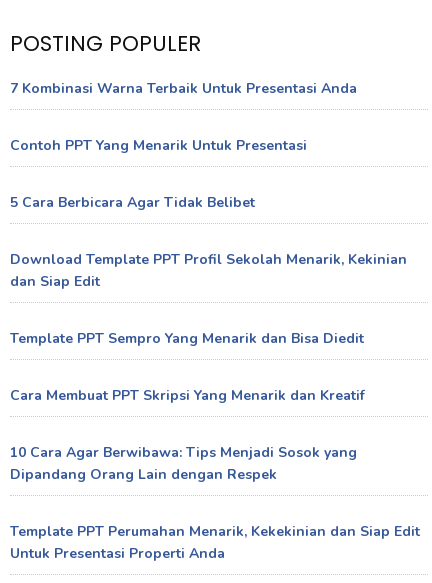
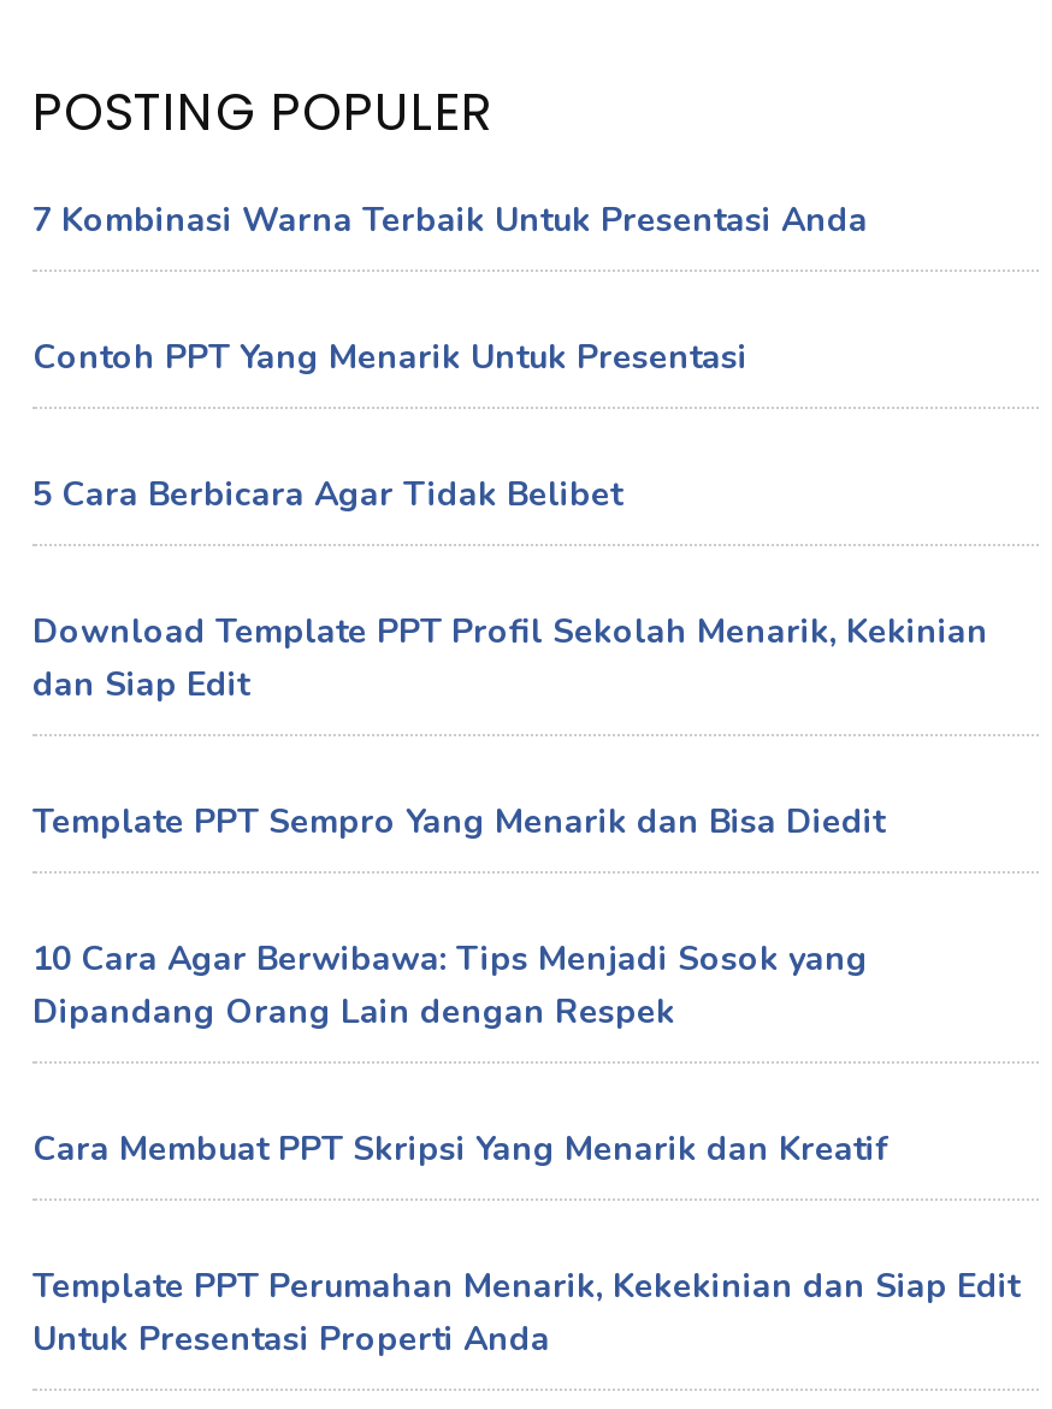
moved [10,386,365,405] -> [32,1126,887,1171]: Cara Membuat PPT Skripsi Yang Menarik dan Kreatif
moved [10,443,357,484] -> [32,935,868,1034]: 10 Cara Agar Berwibawa: Tips Menjadi Sosok yang | Dipandang Orang Lain dengan Respek

